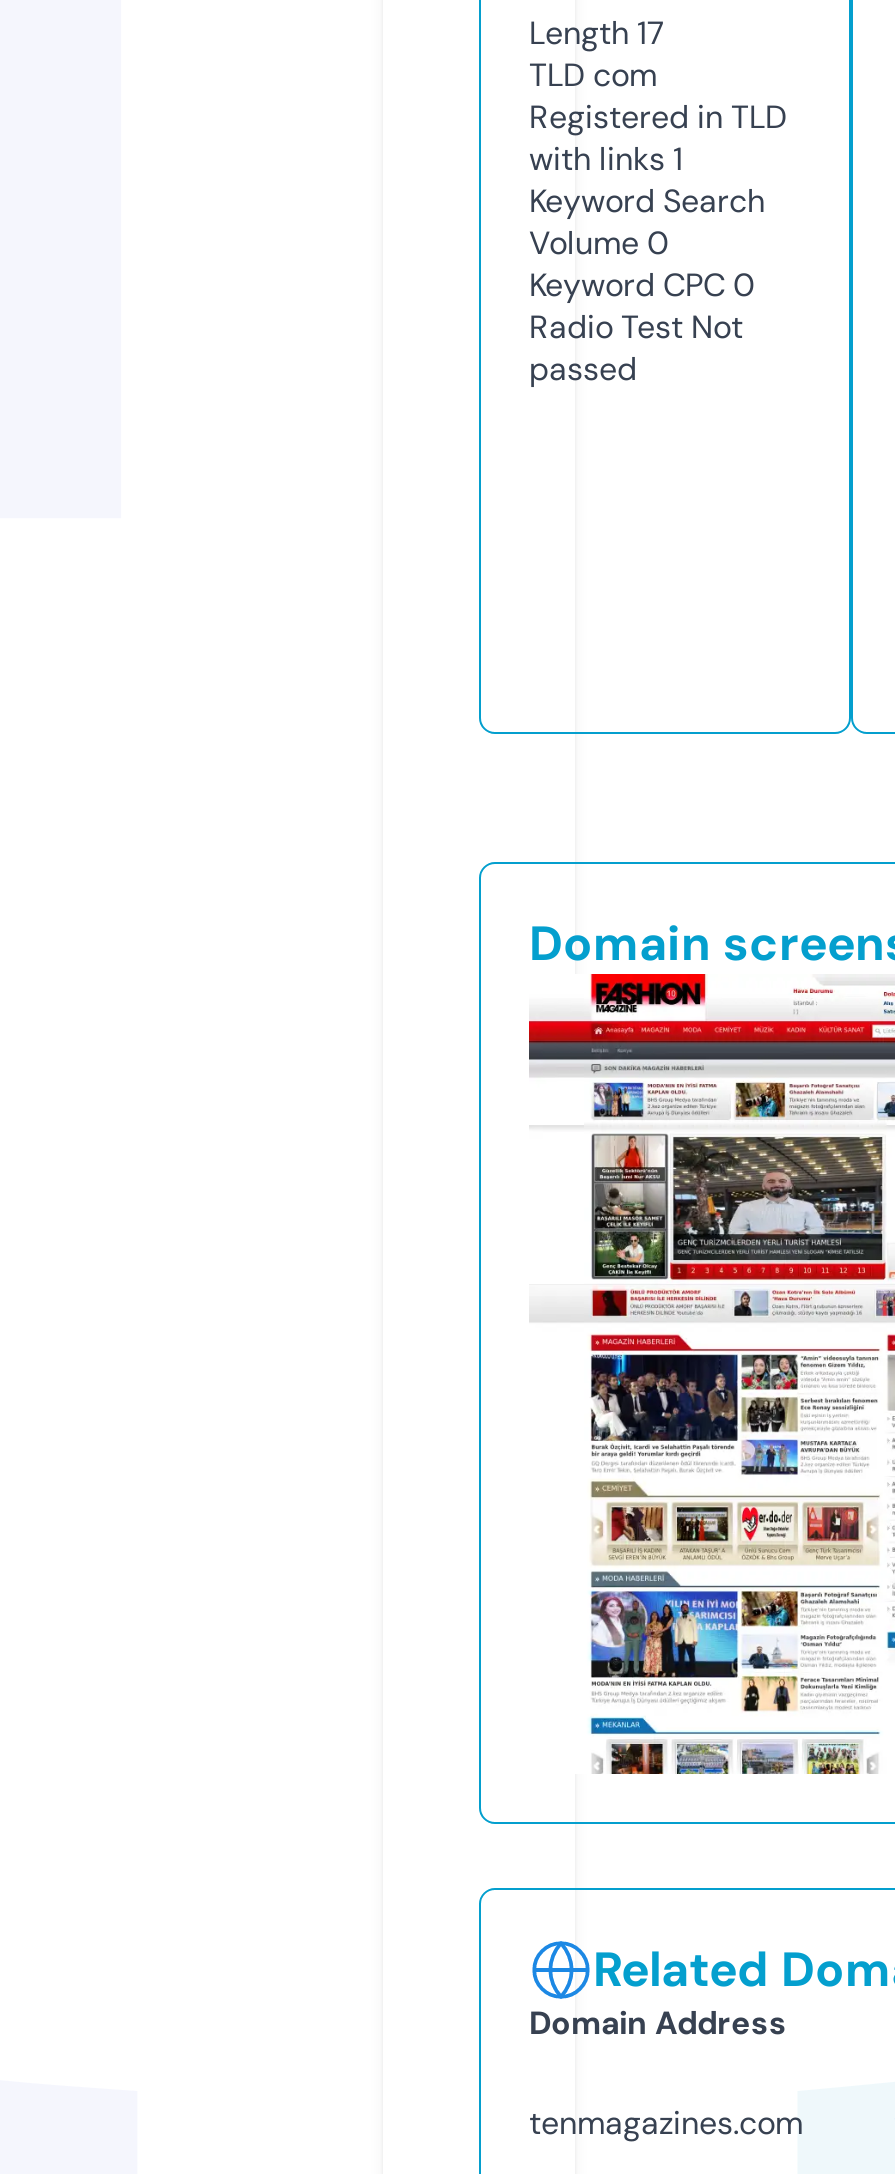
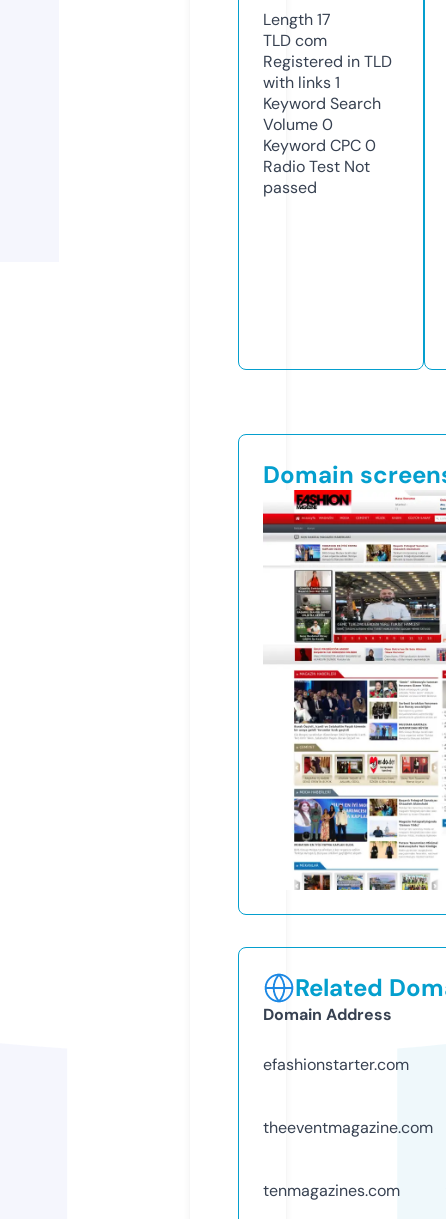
none -> [263,1054,433,1138] efashionstarter.com | theeventmagazine.com

